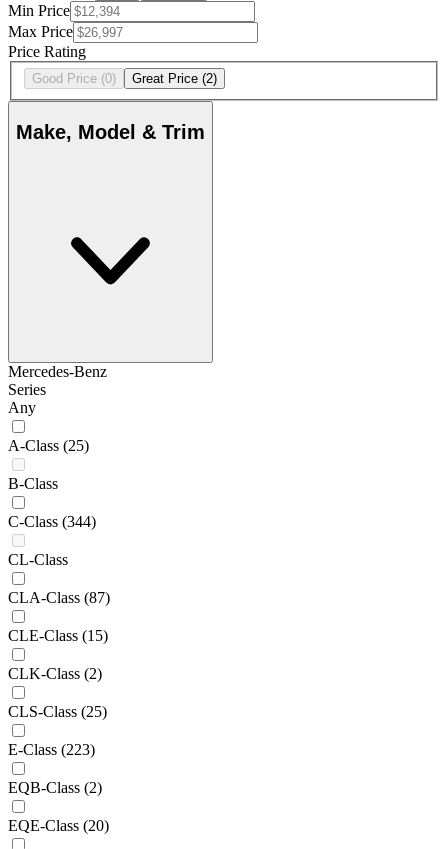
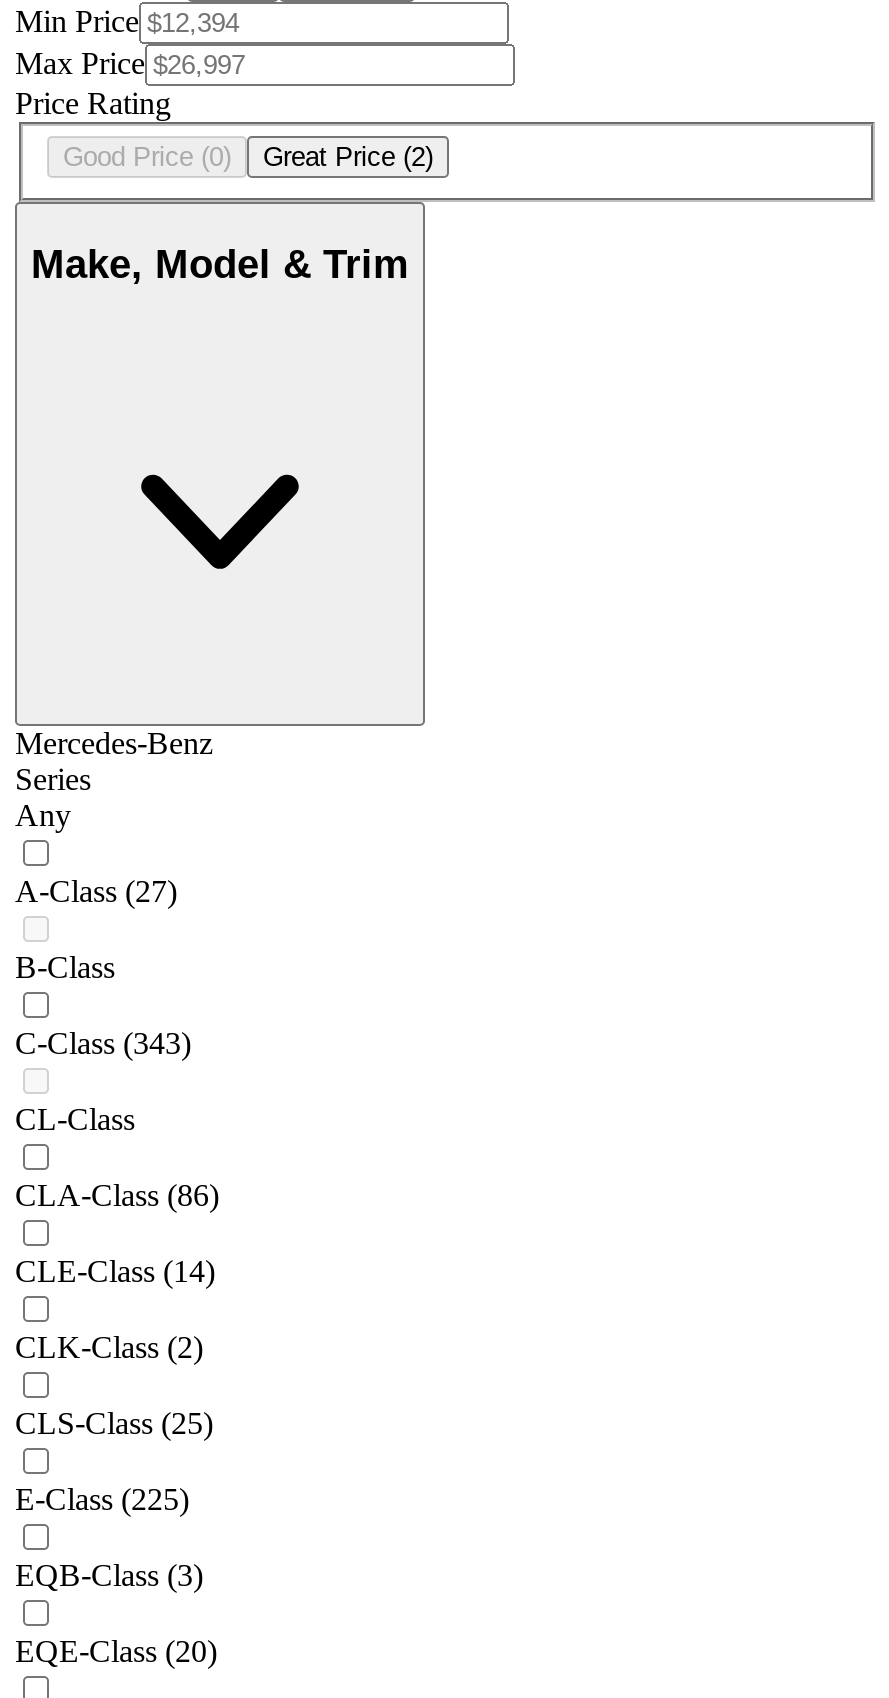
[8,437,89,454] A-Class (25) -> [15,875,177,909] A-Class (27)
[8,513,96,530] C-Class (344) -> [15,1027,191,1061] C-Class (343)
[8,589,110,606] CLA-Class (87) -> [15,1179,219,1213] CLA-Class (86)
[8,627,108,644] CLE-Class (15) -> [15,1255,215,1289] CLE-Class (14)
[8,741,95,758] E-Class (223) -> [15,1483,189,1517] E-Class (225)
[8,779,102,796] EQB-Class (2) -> [15,1559,203,1593] EQB-Class (3)

